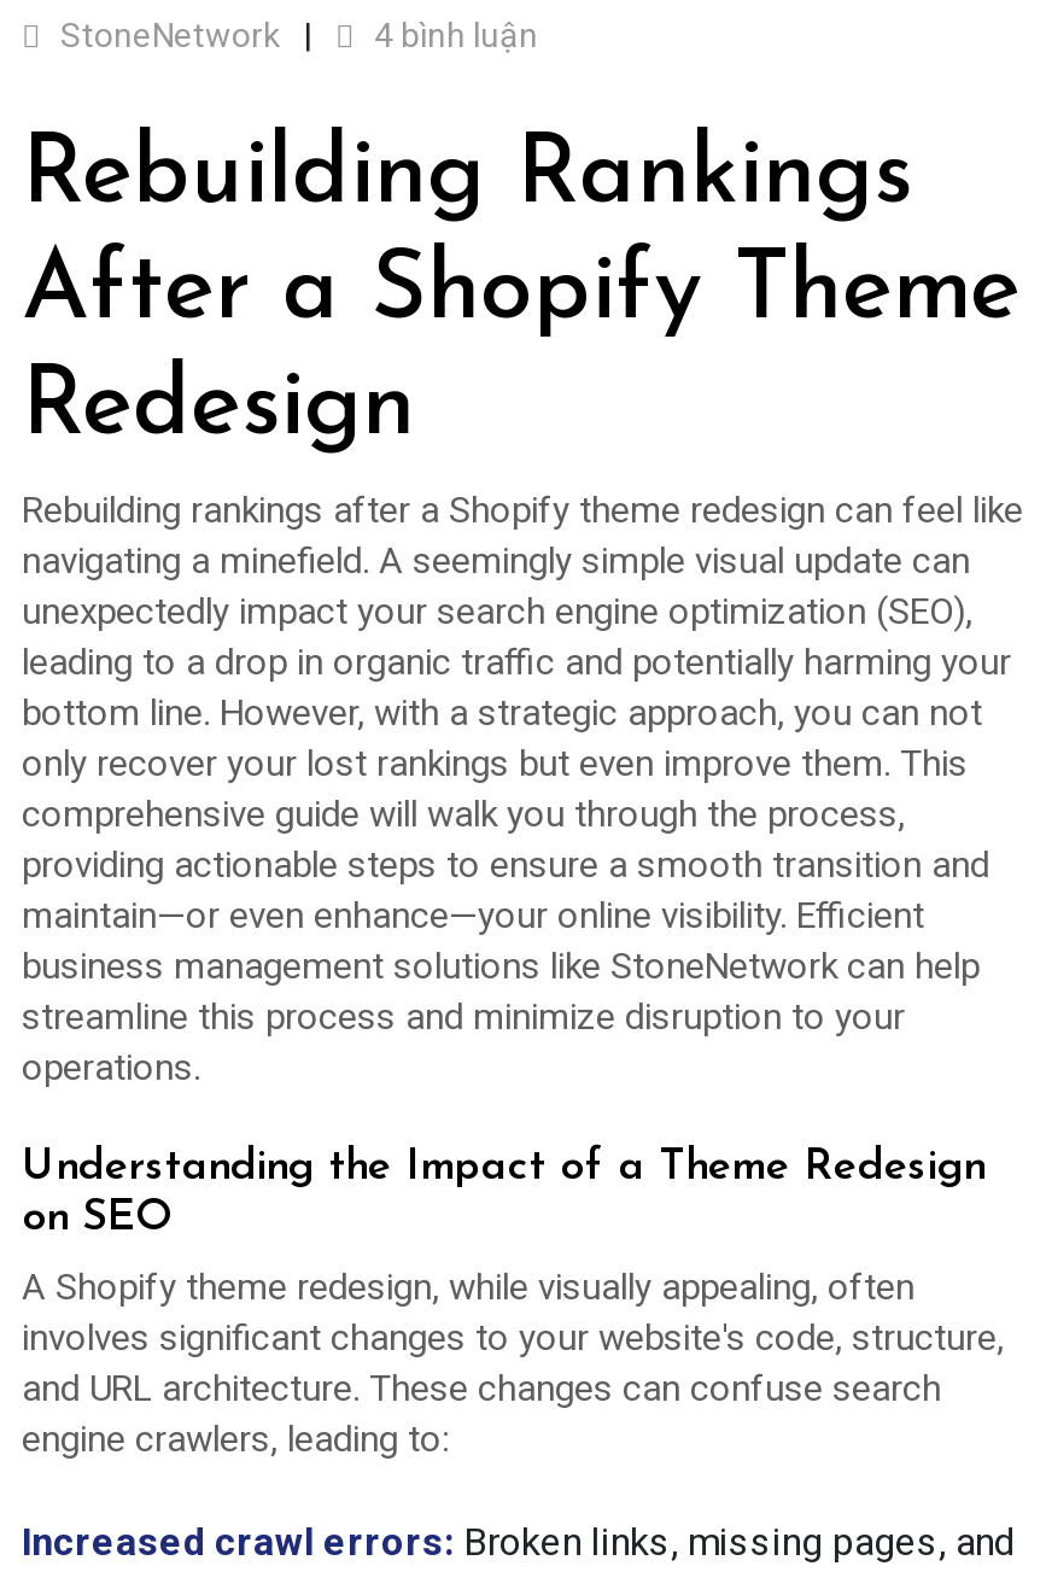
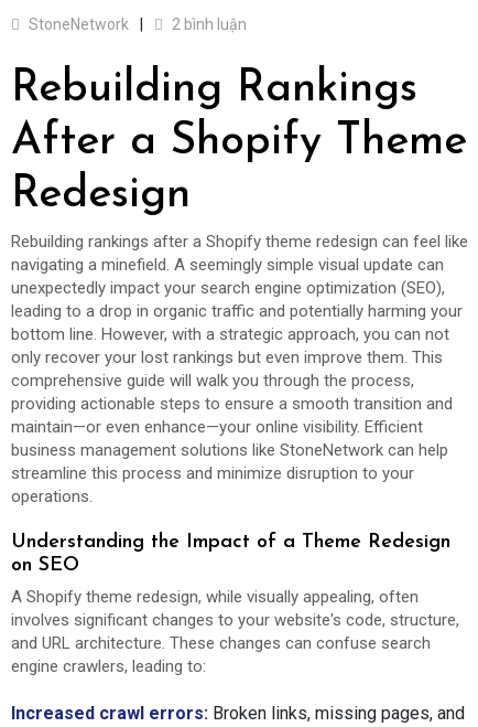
[367,16,538,54] 4 bình luận -> [169,15,247,33] 2 bình luận

